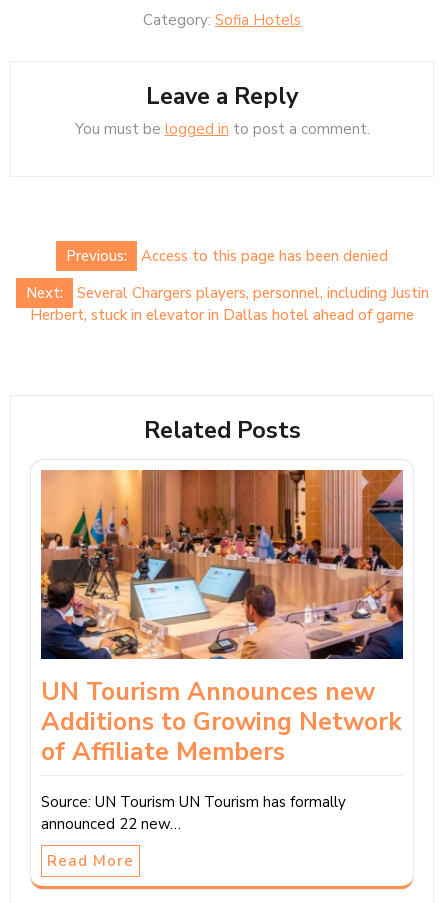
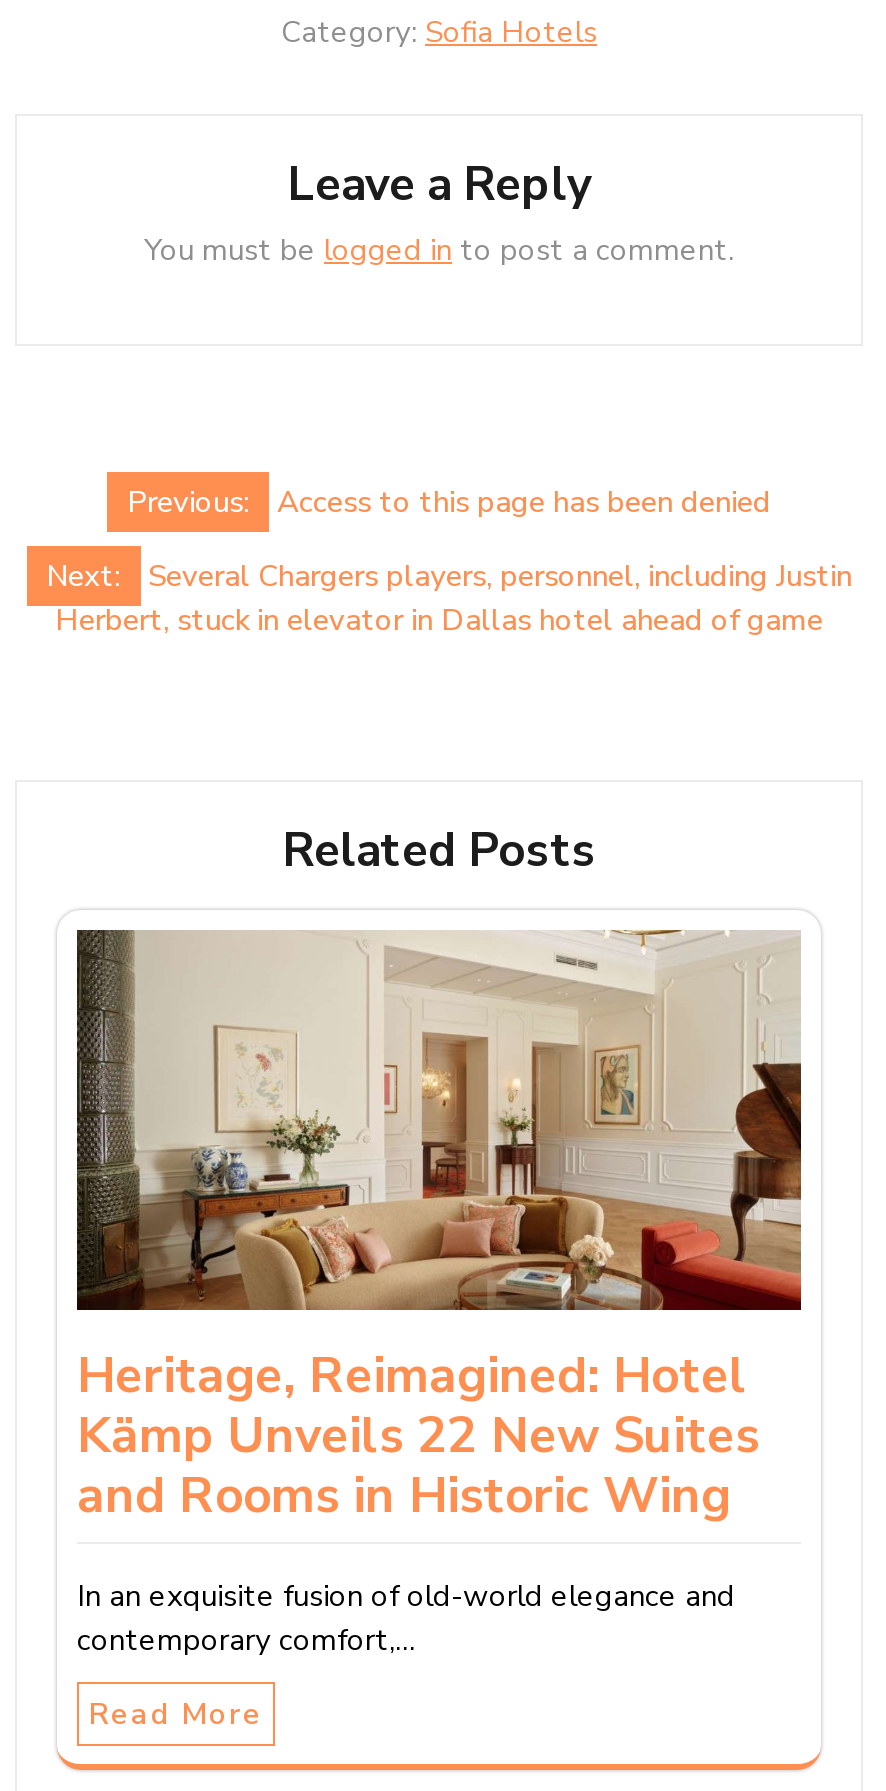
[40,469,404,769] [image] | UN Tourism Announces new | Additions to Growing Network | of Affiliate Members -> [75,927,803,1530] [image] | Heritage, Reimagined: Hotel | Kämp Unveils 22 New Suites | and Rooms in Historic Wing
[41,792,346,834] Source: UN Tourism UN Tourism has formally | announced 22 new… -> [77,1576,735,1660] In an exquisite fusion of old-world elegance and | contemporary comfort,…

